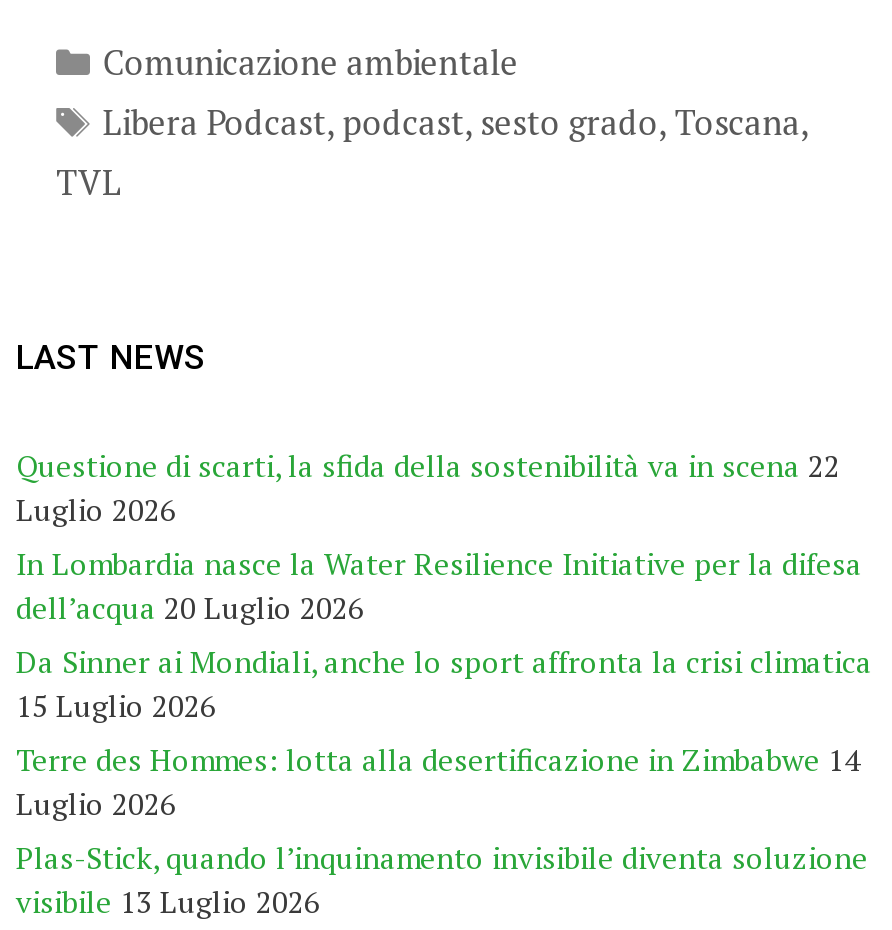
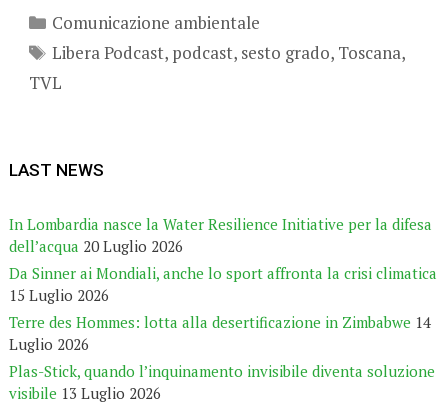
[16,446,840,530] Questione di scarti, la sfida della sostenibilità va in scena 22 | Luglio 2026 -> none

